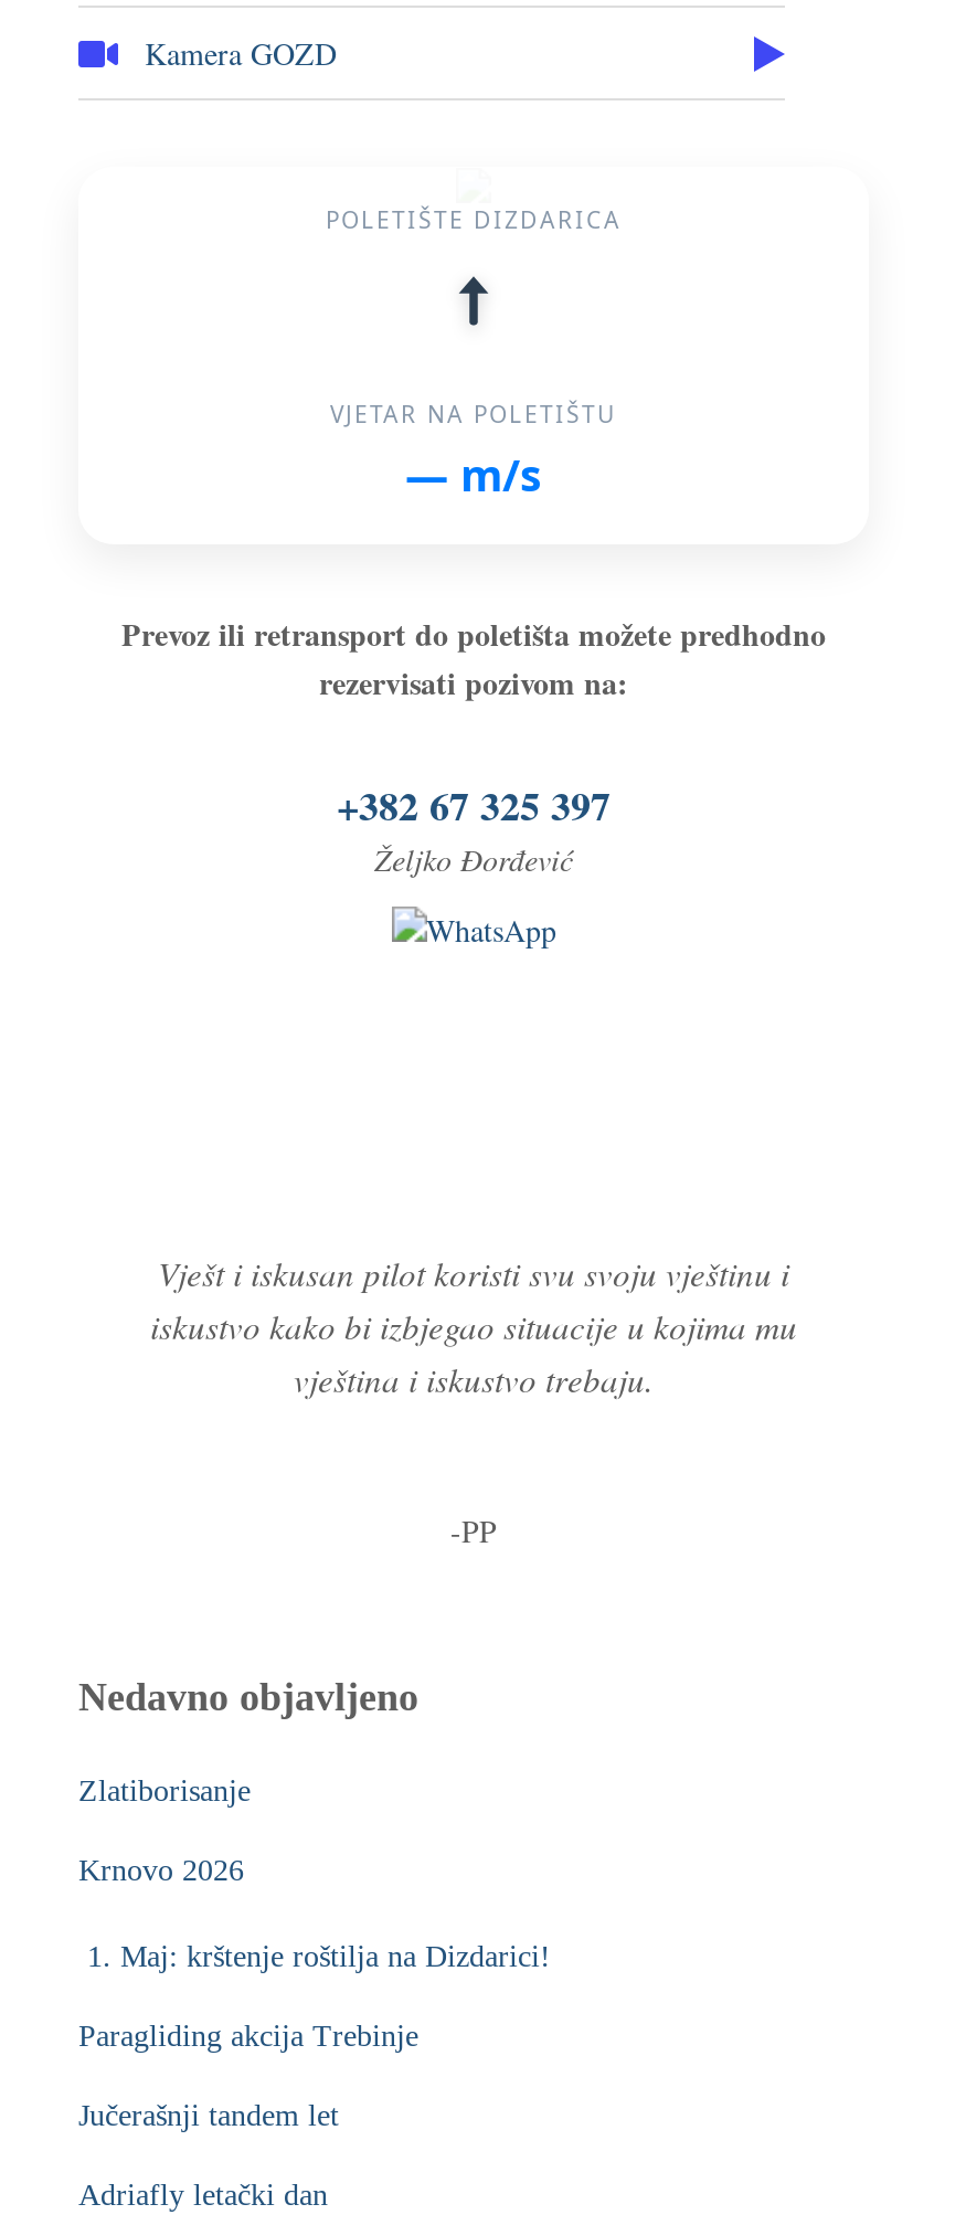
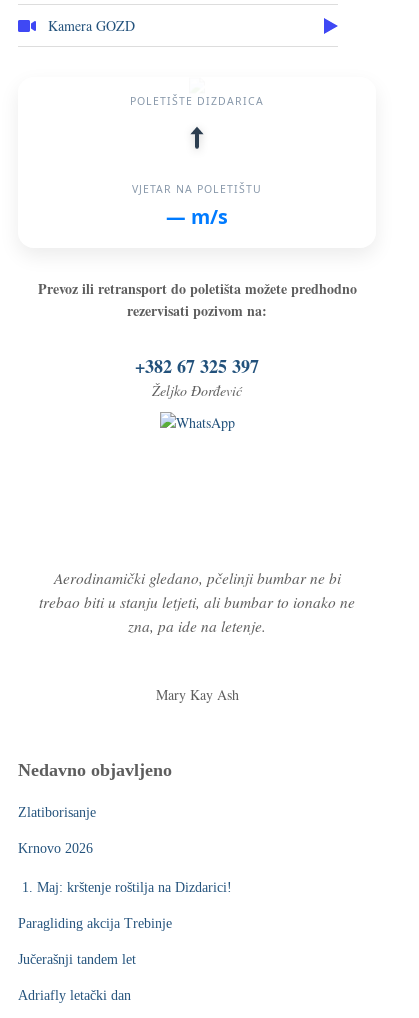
[150,1251,797,1401] Vješt i iskusan pilot koristi svu svoju vještinu i | iskustvo kako bi izbjegao situacije u kojima mu | vještina i iskustvo trebaju. -> [39,568,355,636] Aerodinamički gledano, pčelinji bumbar ne bi | trebao biti u stanju letjeti, ali bumbar to ionako ne | zna, pa ide na letenje.
[450,1509,497,1551] -PP -> [155,685,238,704] Mary Kay Ash

